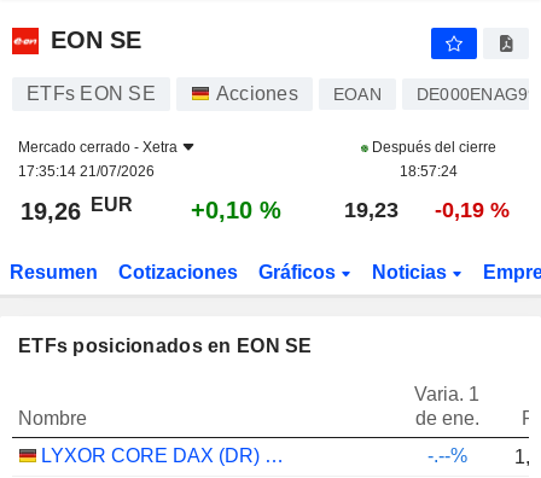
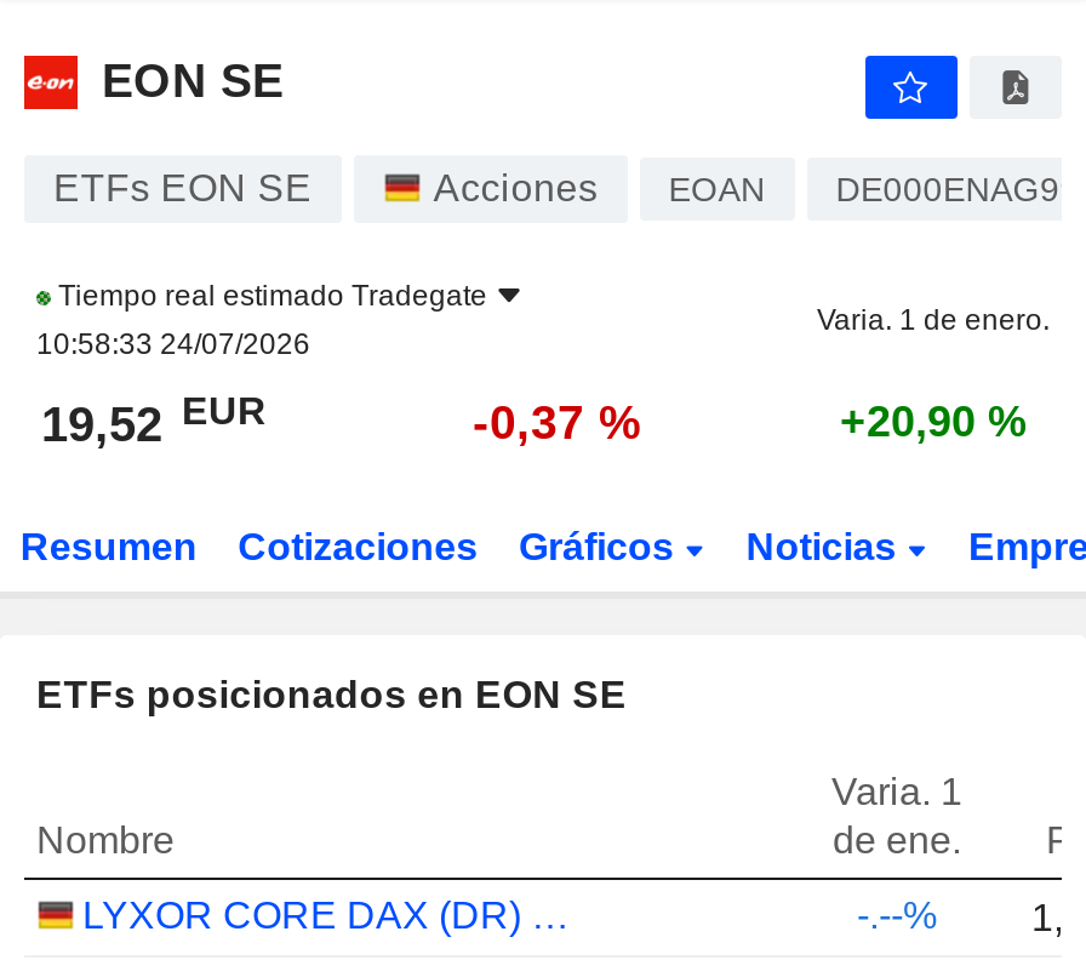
[18,139,178,180] Mercado cerrado - Xetra | 17:35:14 21/07/2026 -> [36,279,487,361] Tiempo real estimado Tradegate | 10:58:33 24/07/2026
[368,139,496,180] Después del cierre | 18:57:24 -> [817,303,1050,337] Varia. 1 de enero.
[21,194,509,225] 19,26 EUR | +0,10 % | 19,23 | -0,19 % -> [41,389,1027,451] 19,52 EUR | -0,37 % | +20,90 %

